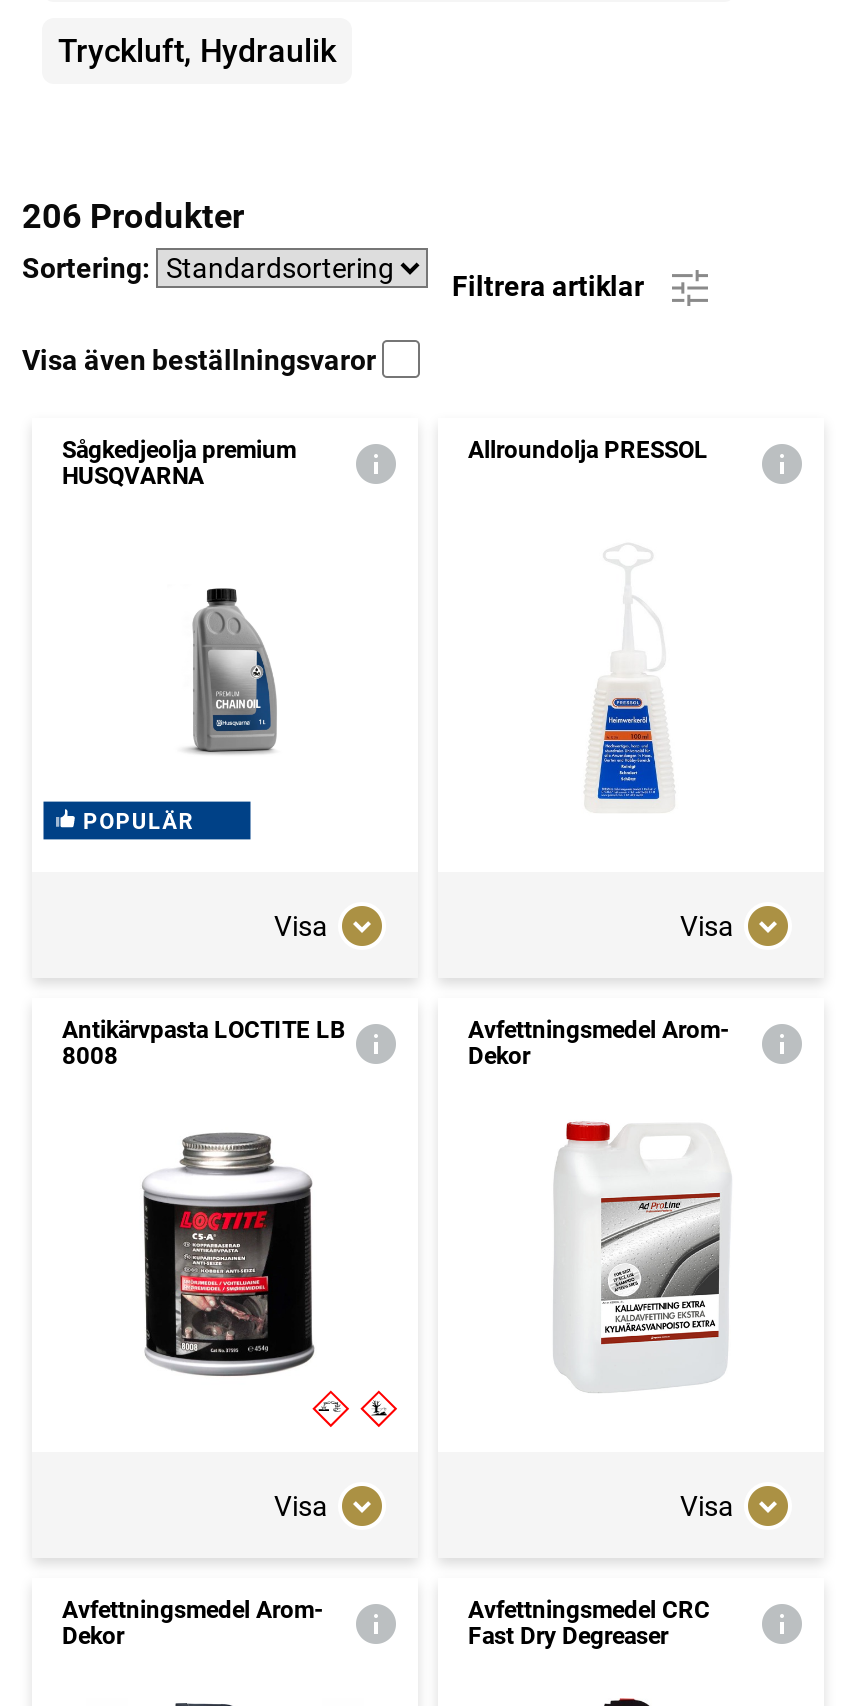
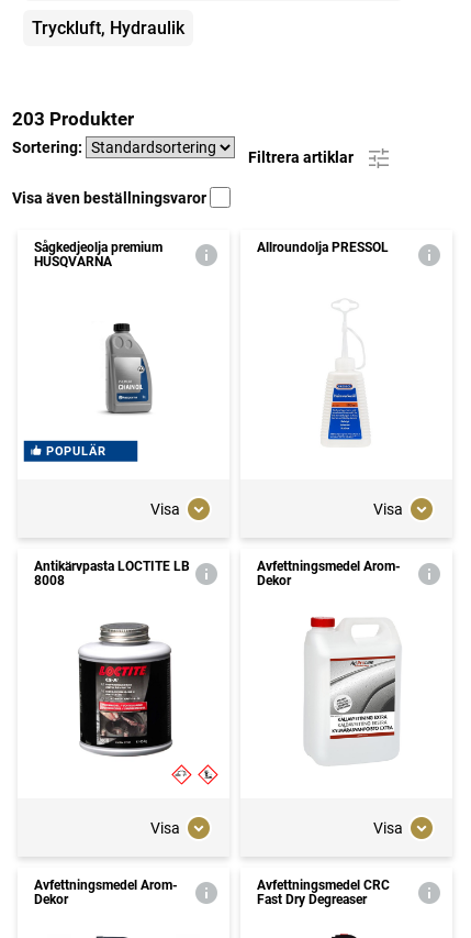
[22,196,244,236] 206 Produkter -> [12,108,134,130] 203 Produkter

